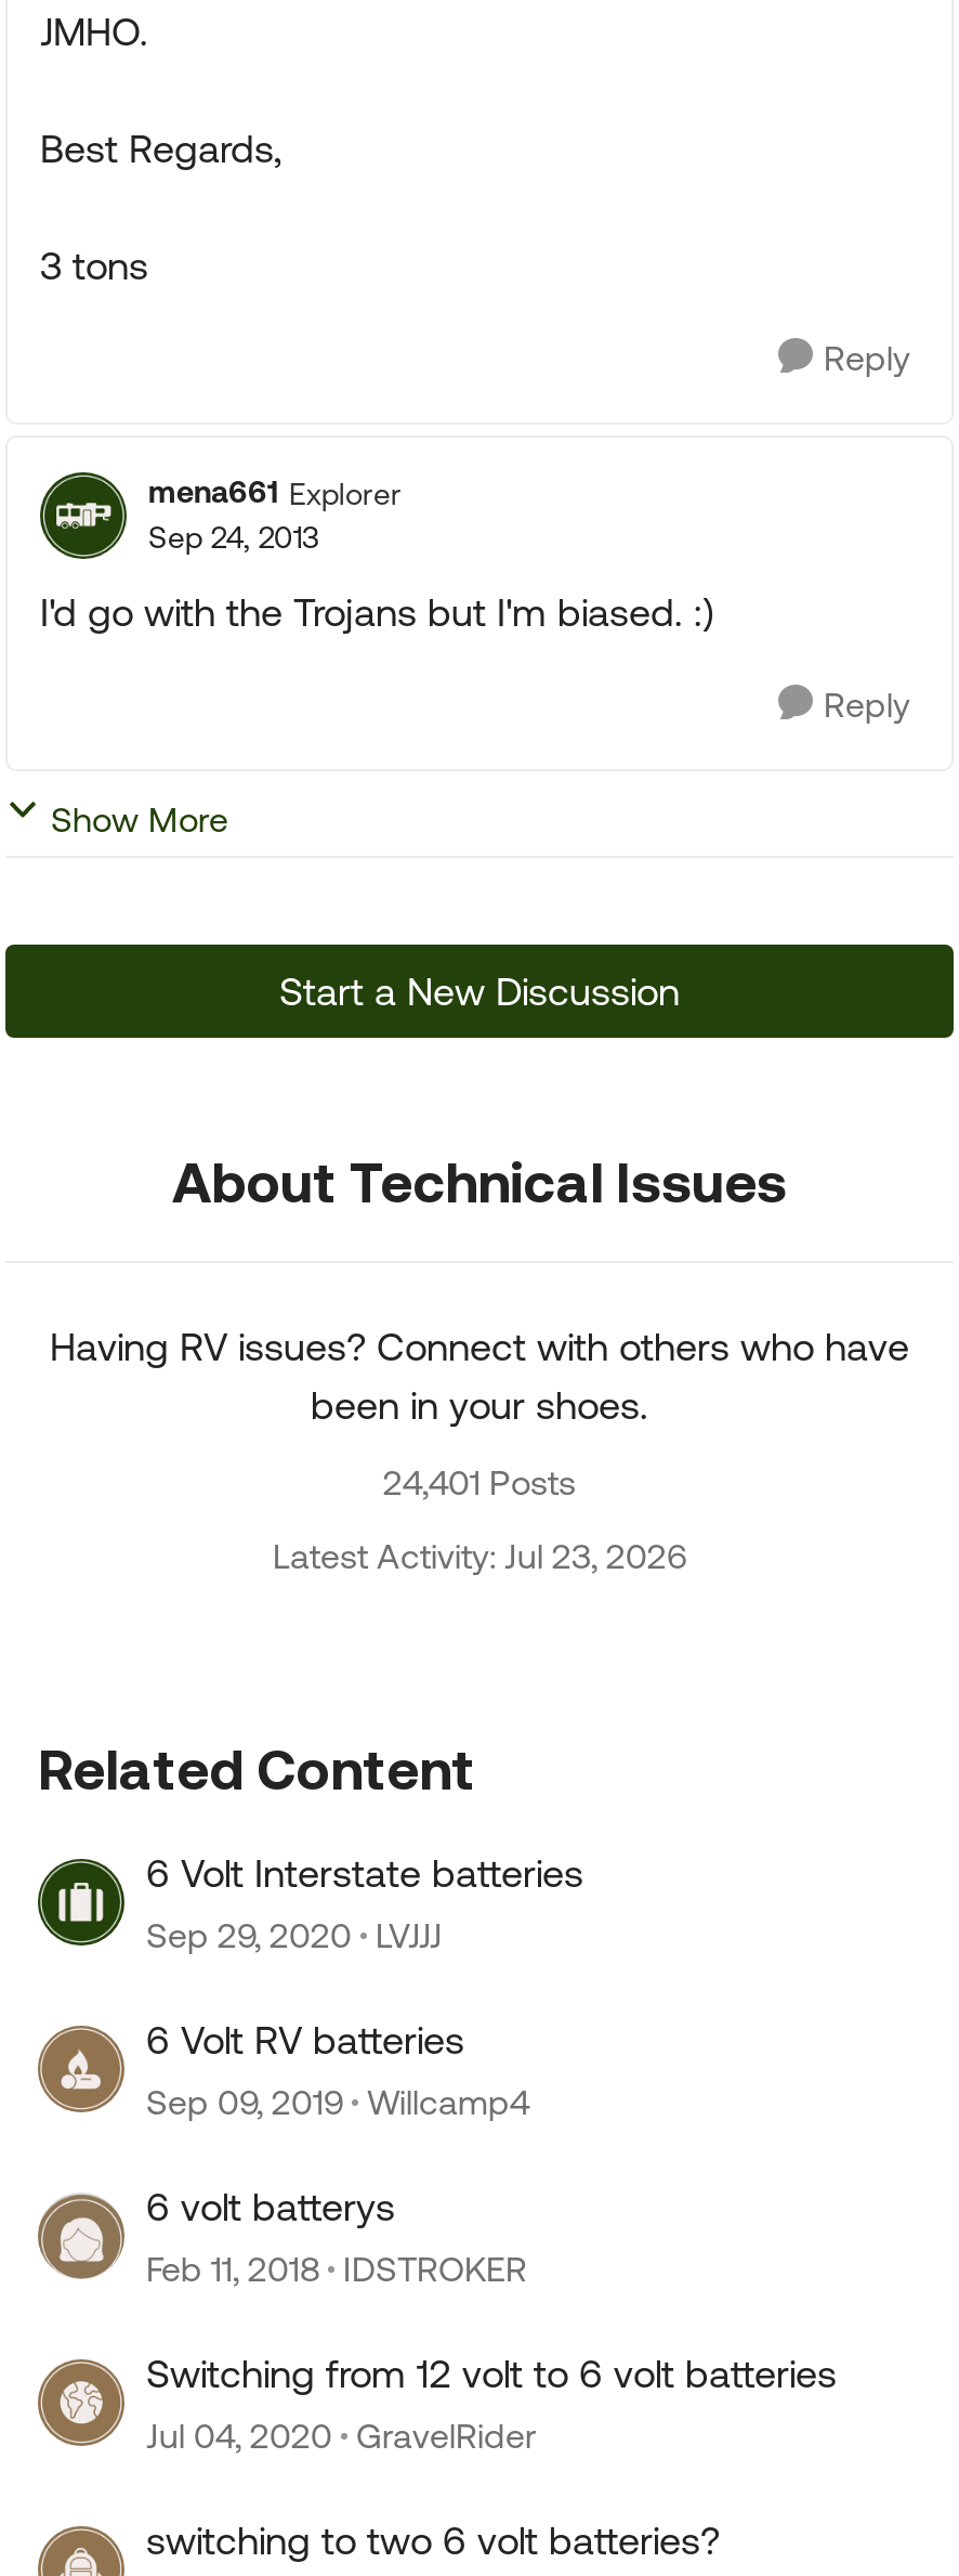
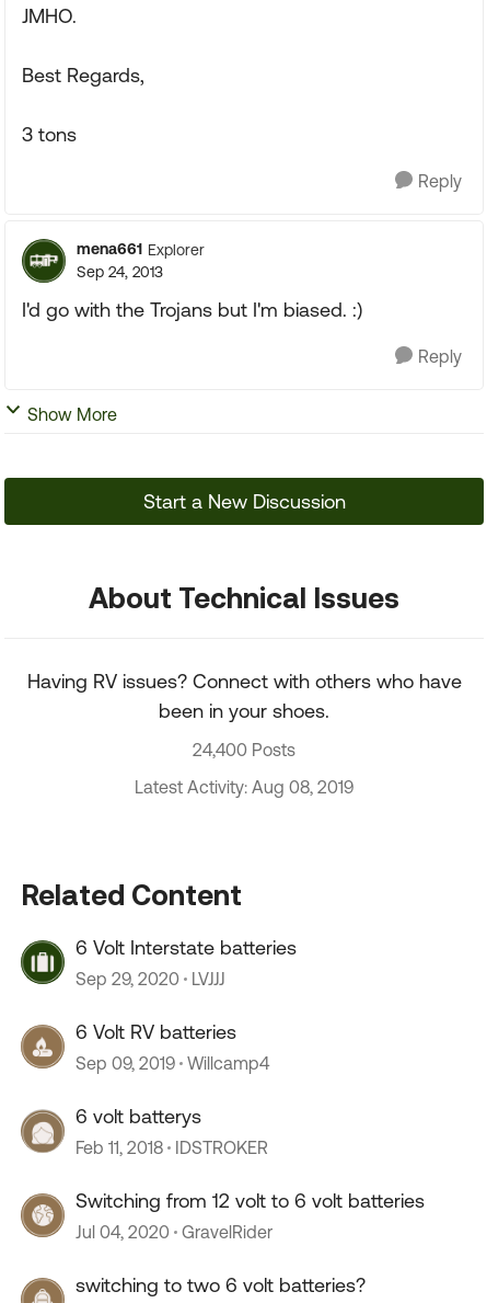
[383,1462,576,1501] 24,401 Posts -> [193,740,295,759] 24,400 Posts
[273,1536,686,1575] Latest Activity: Jul 23, 2026 -> [135,777,353,797] Latest Activity: Aug 08, 2019

